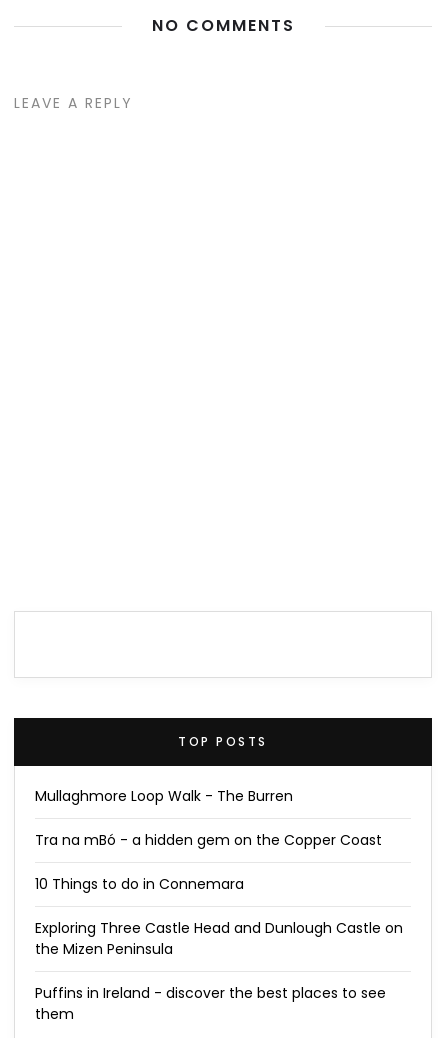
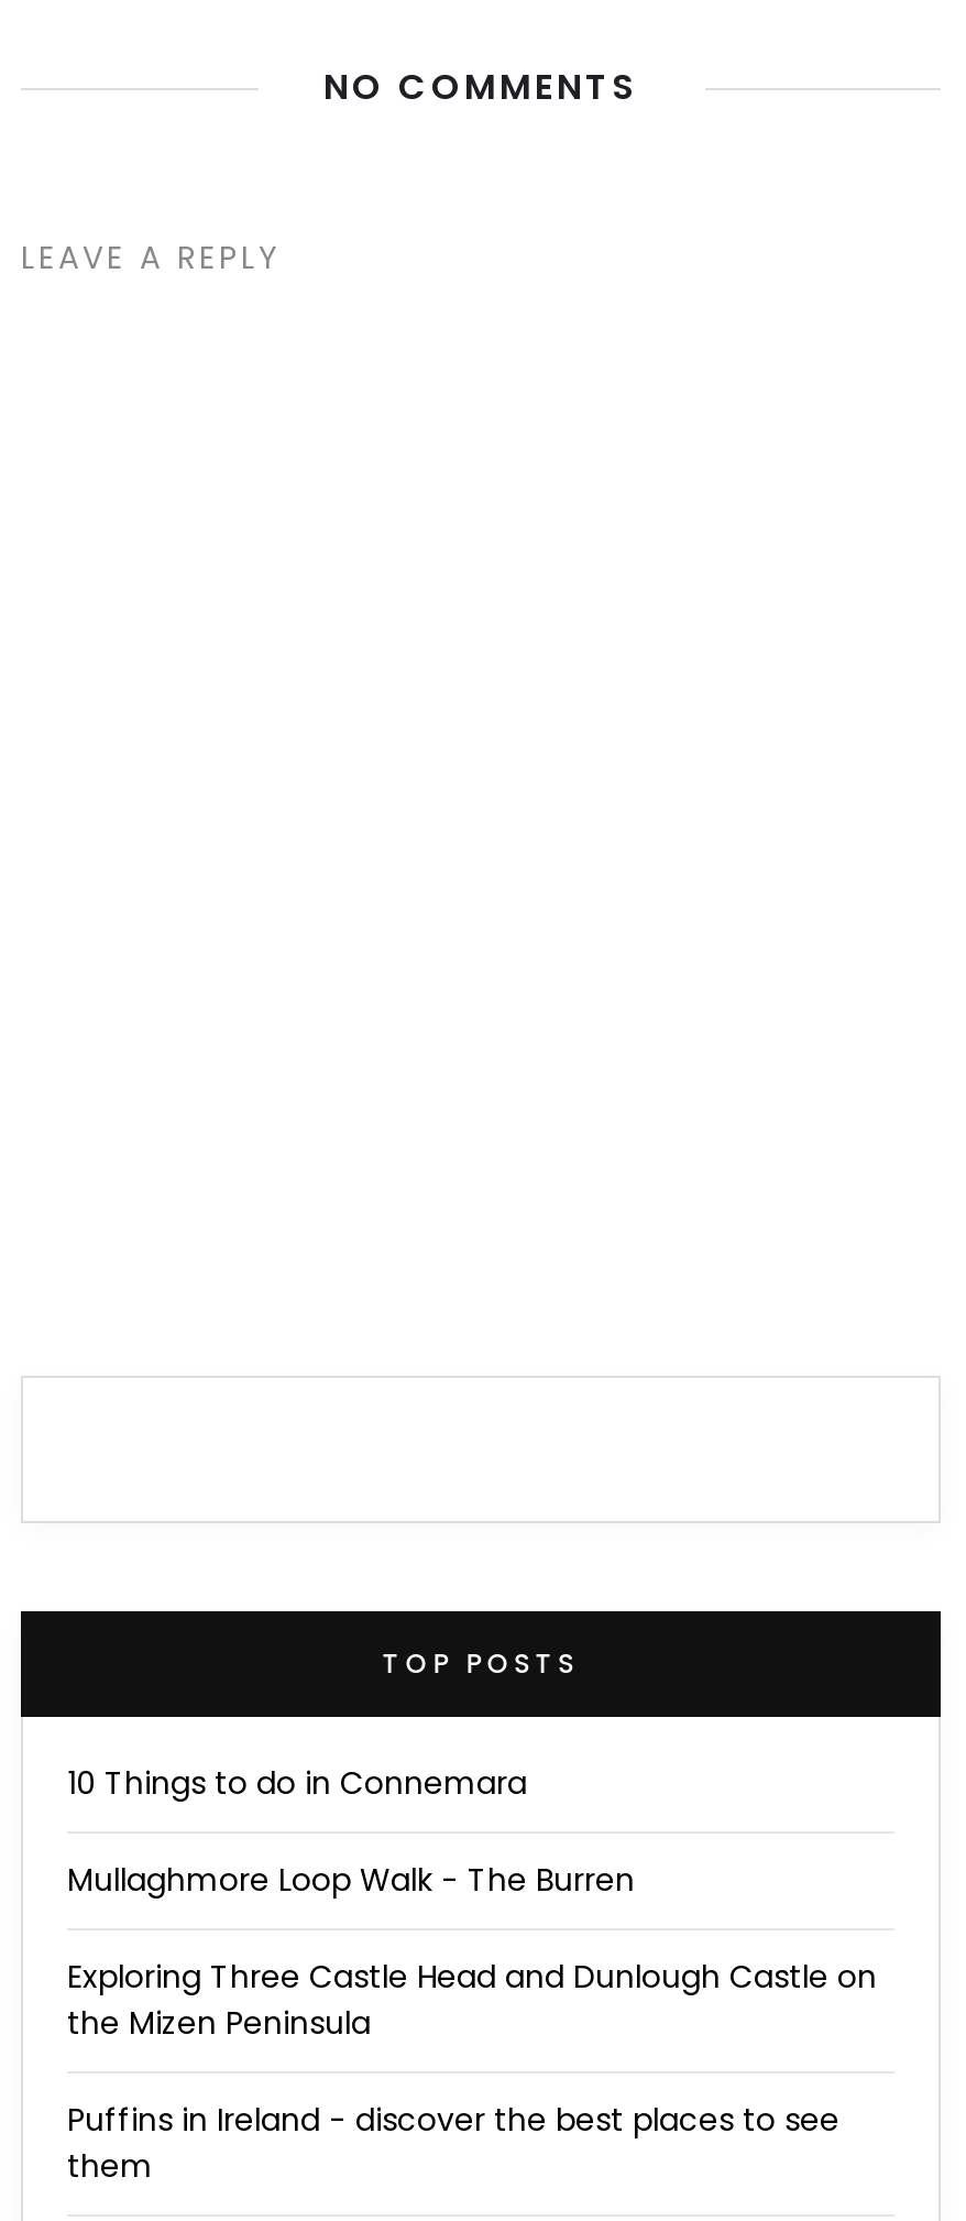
moved [35,786,293,806] -> [67,1858,635,1902]: Mullaghmore Loop Walk - The Burren
[35,830,382,850] Tra na mBó - a hidden gem on the Copper Coast -> none
moved [35,874,244,894] -> [67,1762,527,1806]: 10 Things to do in Connemara

